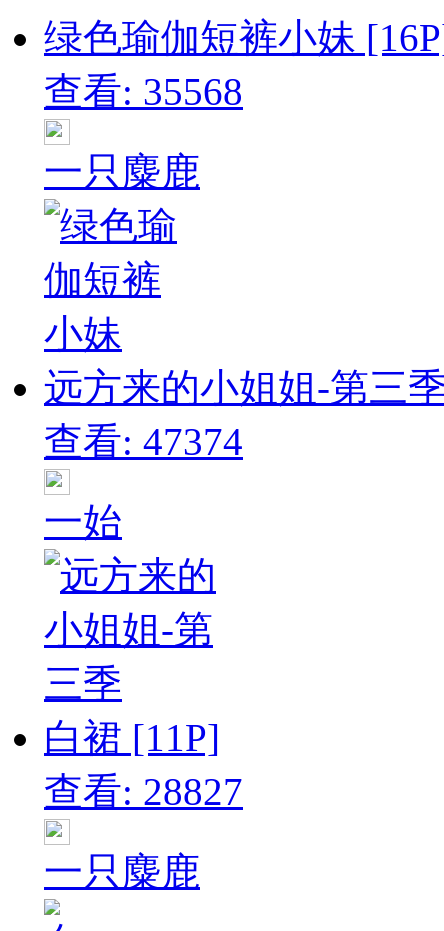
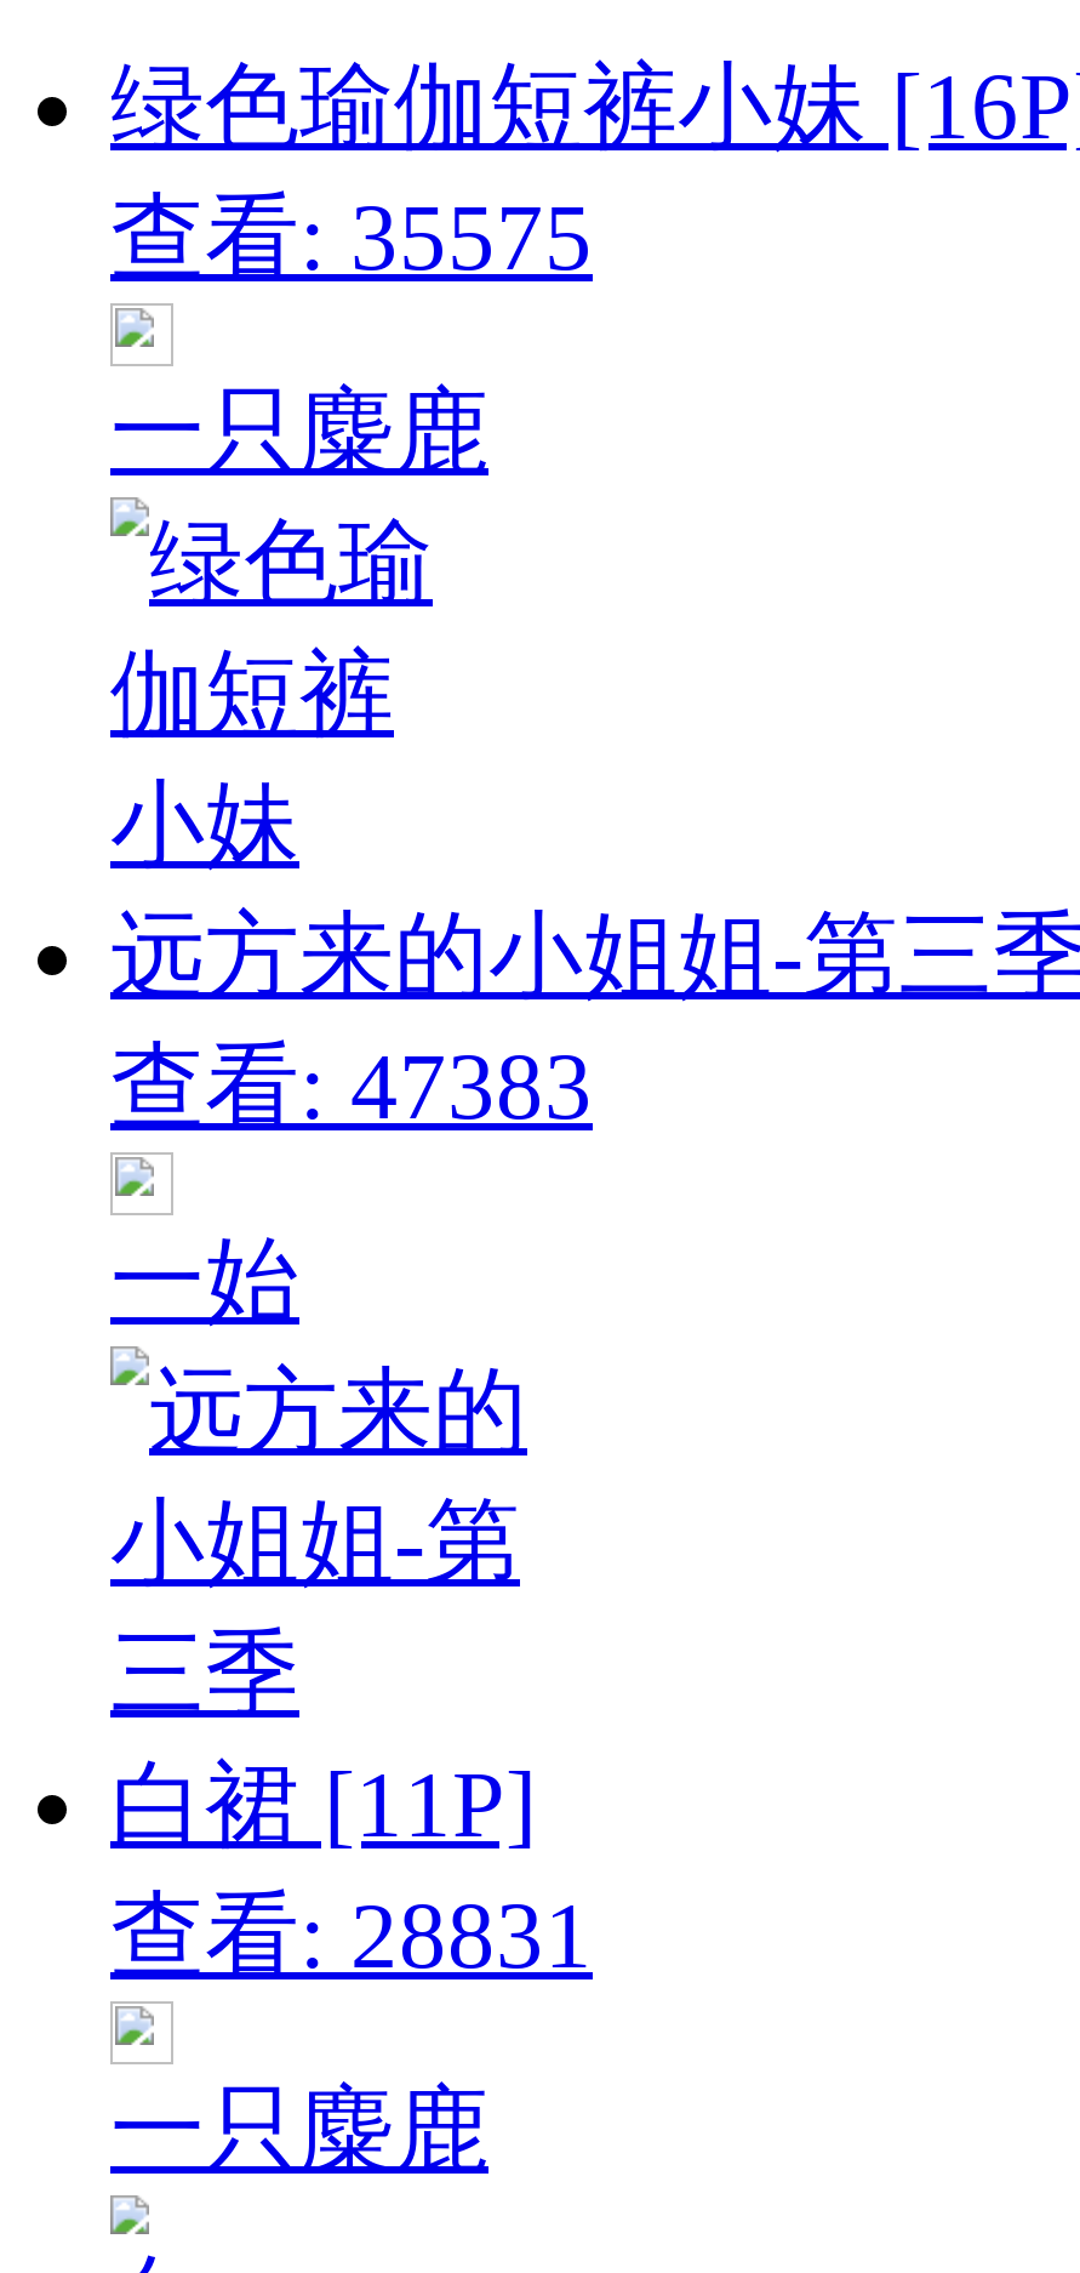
[44,70,243,113] 查看: 35568 -> [110,184,593,288] 查看: 35575
[44,420,243,463] 查看: 47374 -> [110,1033,593,1137] 查看: 47383
[44,770,243,813] 查看: 28827 -> [110,1882,593,1986] 查看: 28831

